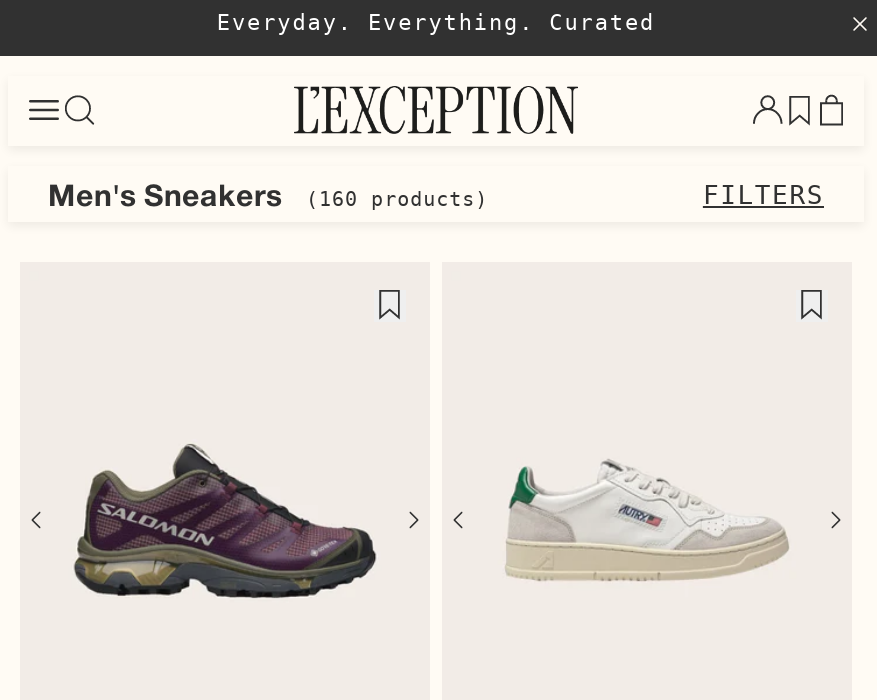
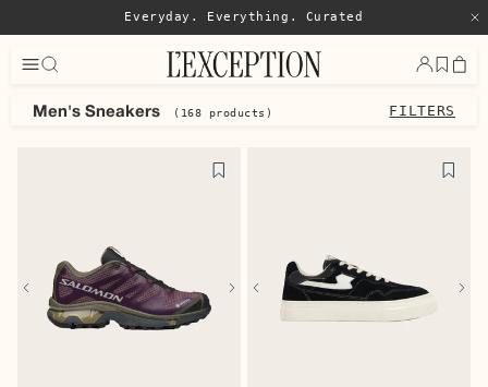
[306,188,488,210] (160 products) -> [173,107,272,119] (168 products)
[506,458,788,580] [image] -> [281,255,435,321] [image]

